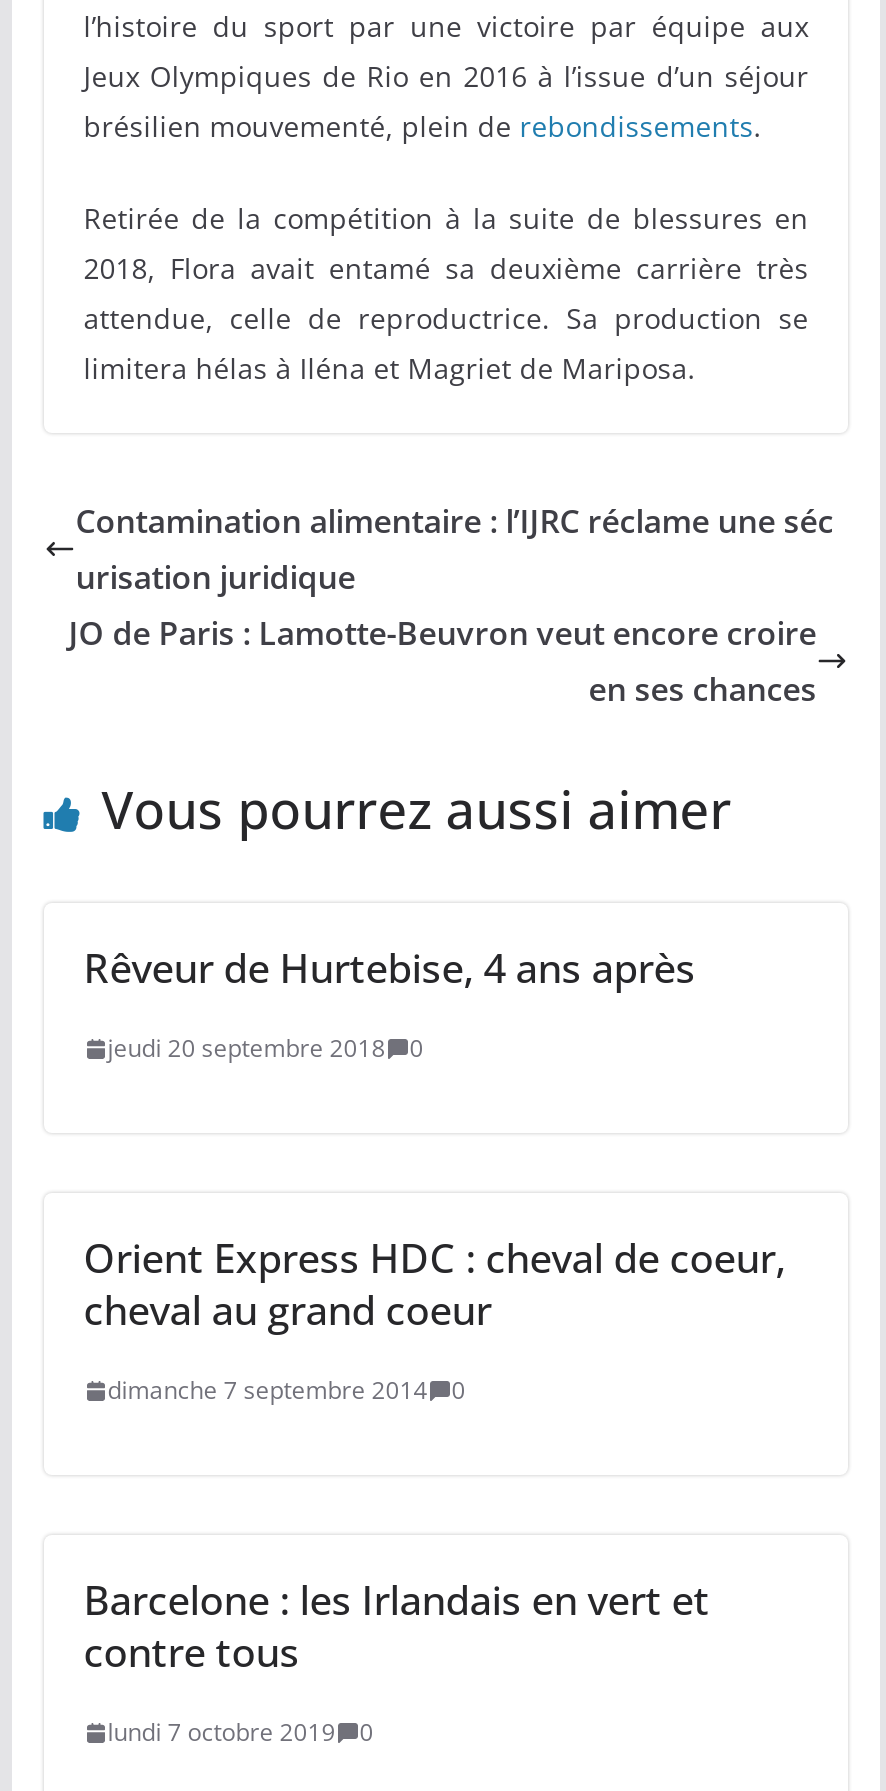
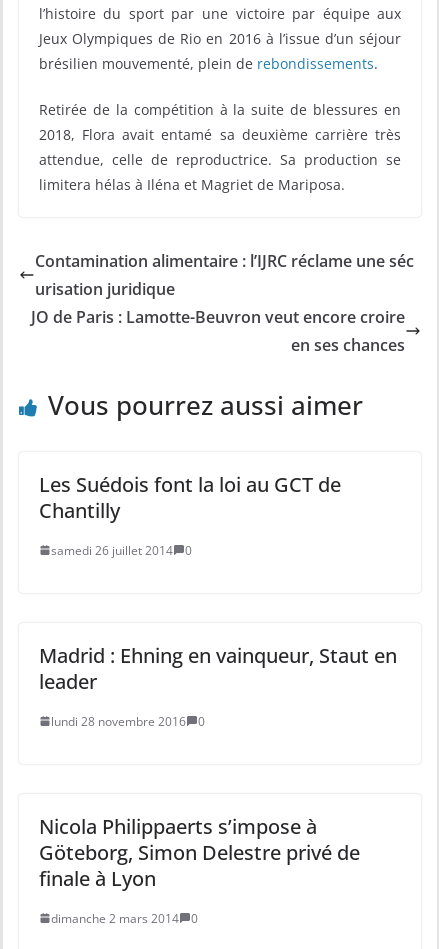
[83,942,695,996] Rêveur de Hurtebise, 4 ans après -> [39,471,341,524] Les Suédois font la loi au GCT de | Chantilly
[107,1032,385,1066] jeudi 20 septembre 2018 -> [51,542,173,559] samedi 26 juillet 2014
[83,1232,785,1338] Orient Express HDC : cheval de coeur, | cheval au grand coeur -> [39,642,397,695] Madrid : Ehning en vainqueur, Staut en | leader
[107,1374,427,1408] dimanche 7 septembre 2014 -> [51,713,186,730] lundi 28 novembre 2016
[83,1574,709,1680] Barcelone : les Irlandais en vert et | contre tous -> [39,813,360,892] Nicola Philippaerts s’impose à | Göteborg, Simon Delestre privé de | finale à Lyon
[107,1716,335,1750] lundi 7 octobre 2019 -> [51,910,179,927] dimanche 2 mars 2014

